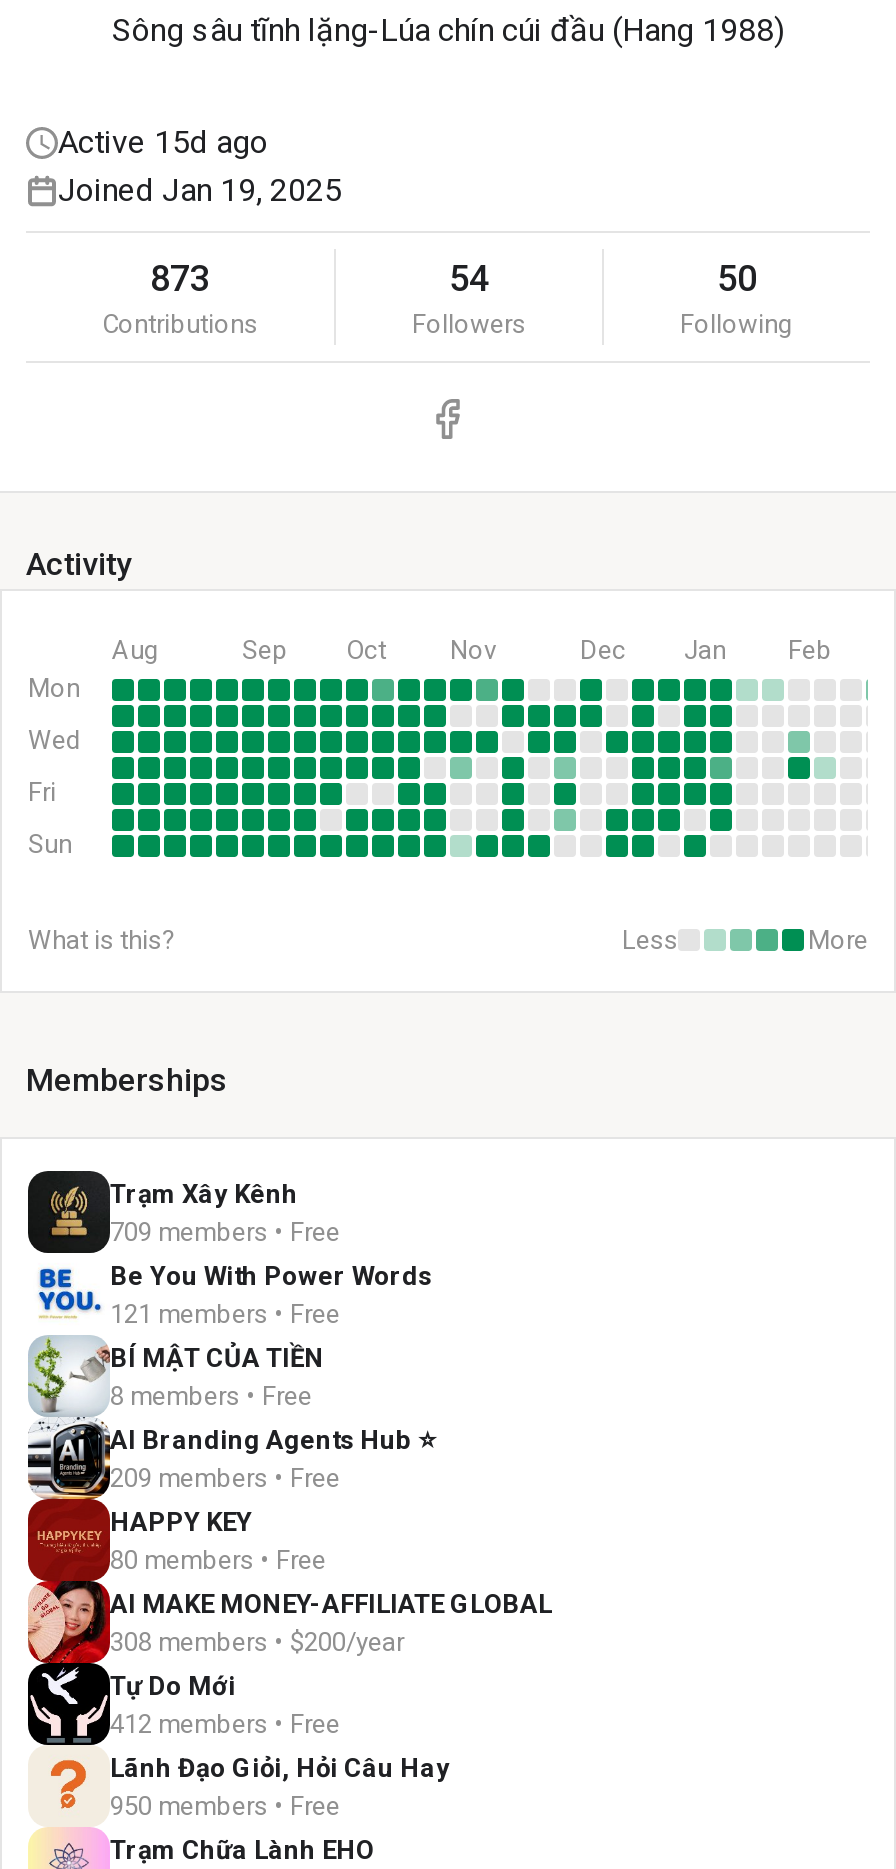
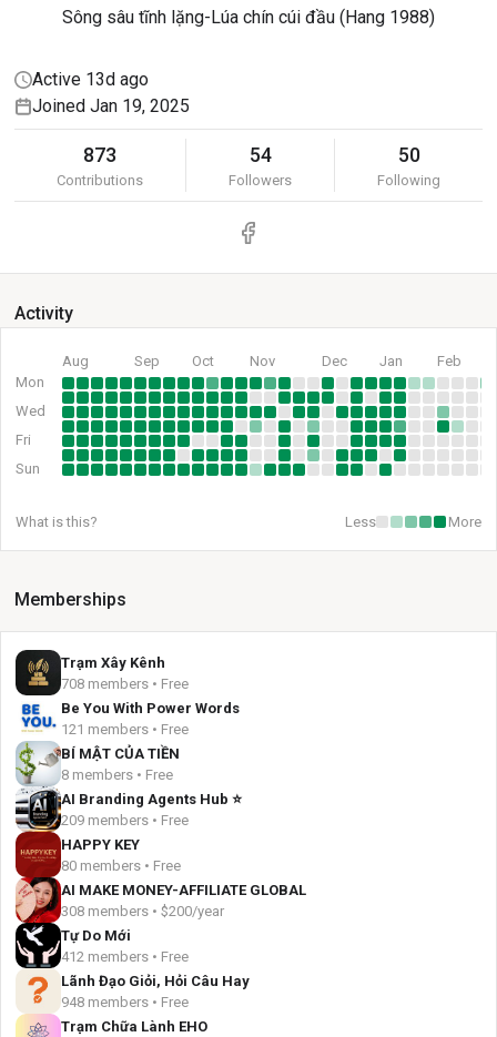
[58,123,268,161] Active 15d ago -> [32,69,149,90] Active 13d ago
[110,1217,340,1247] 709 members • Free -> [61,675,189,692] 708 members • Free
[110,1791,340,1821] 950 members • Free -> [61,994,189,1010] 948 members • Free

